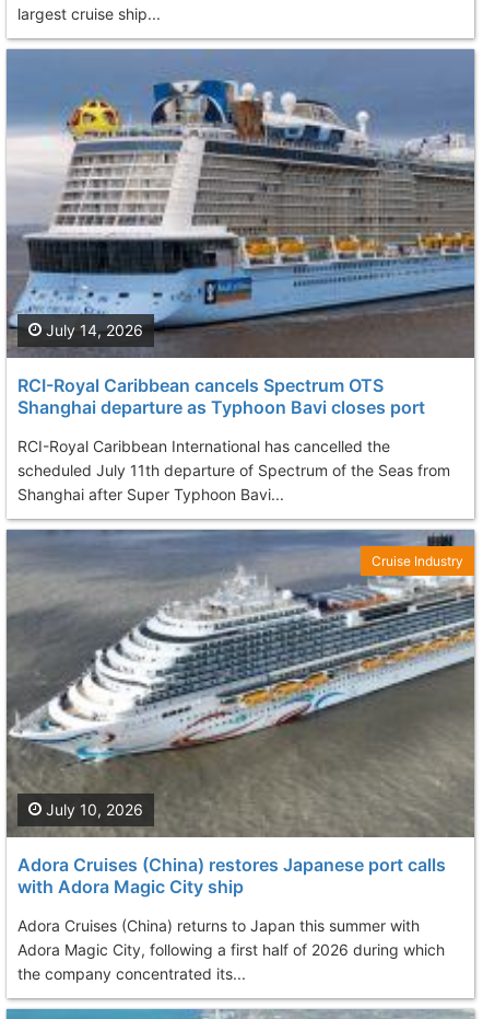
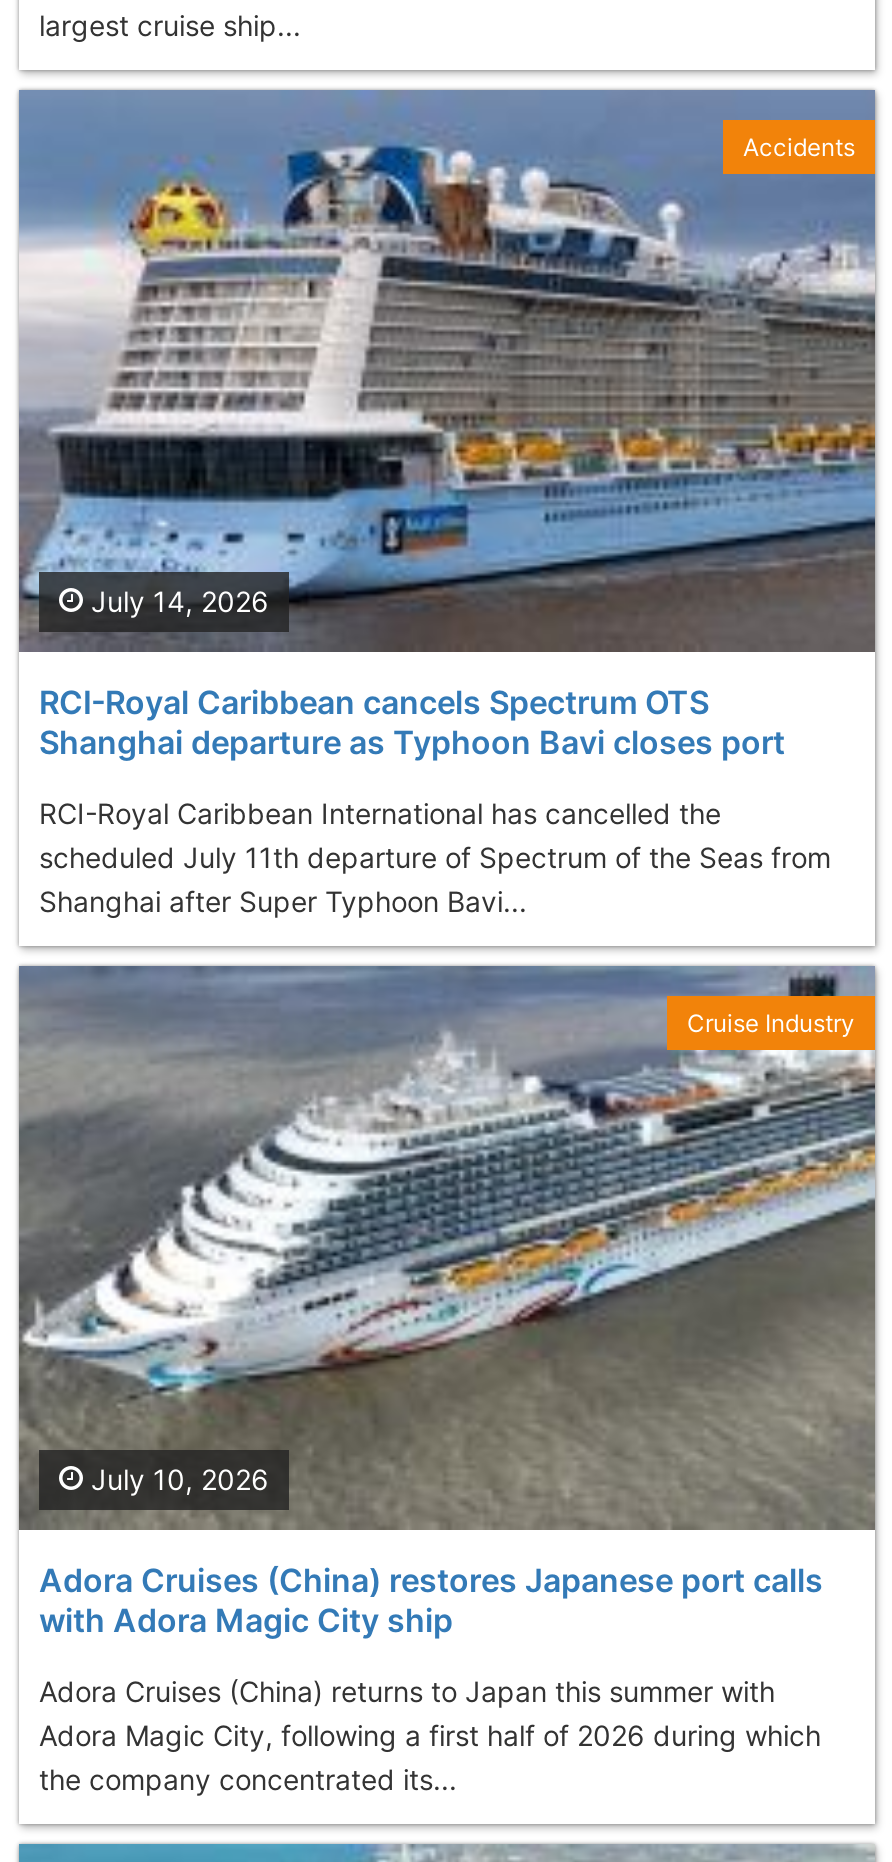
none -> [743,133,855,163] Accidents

